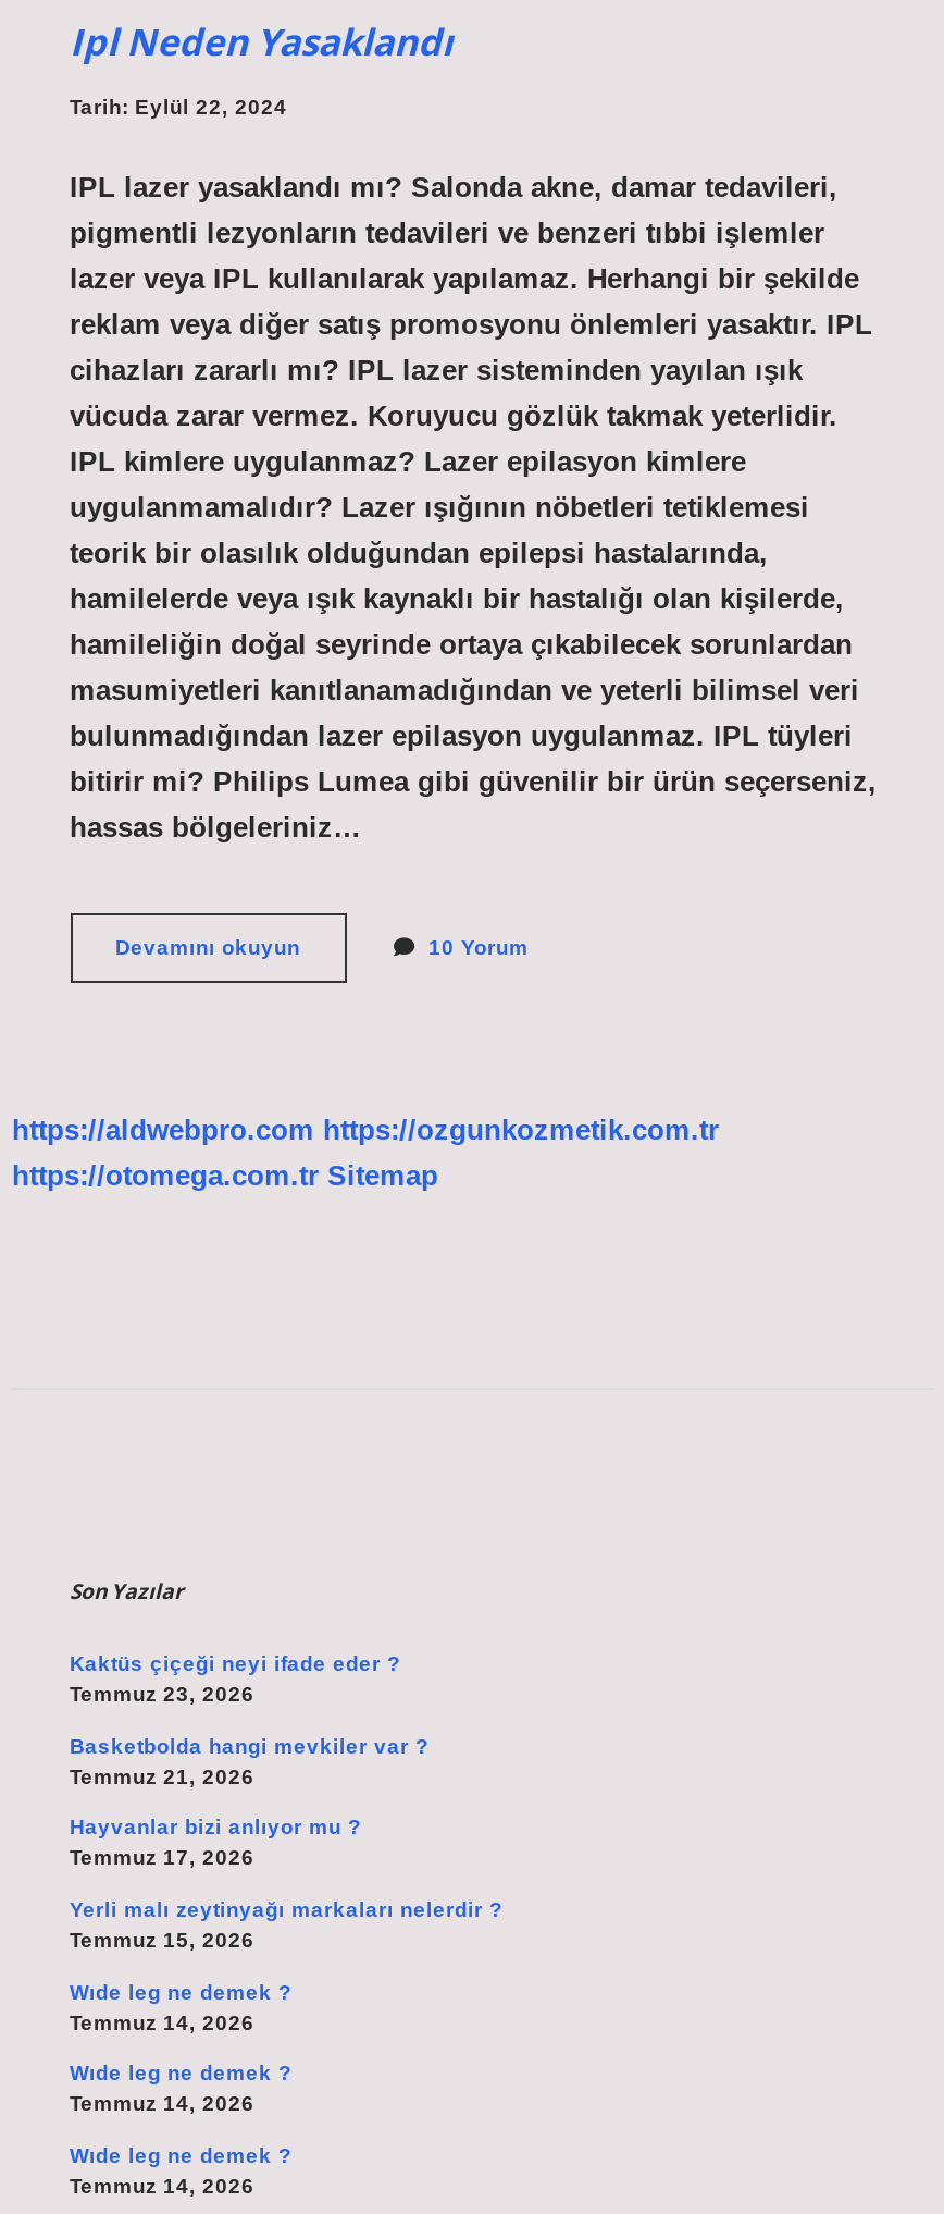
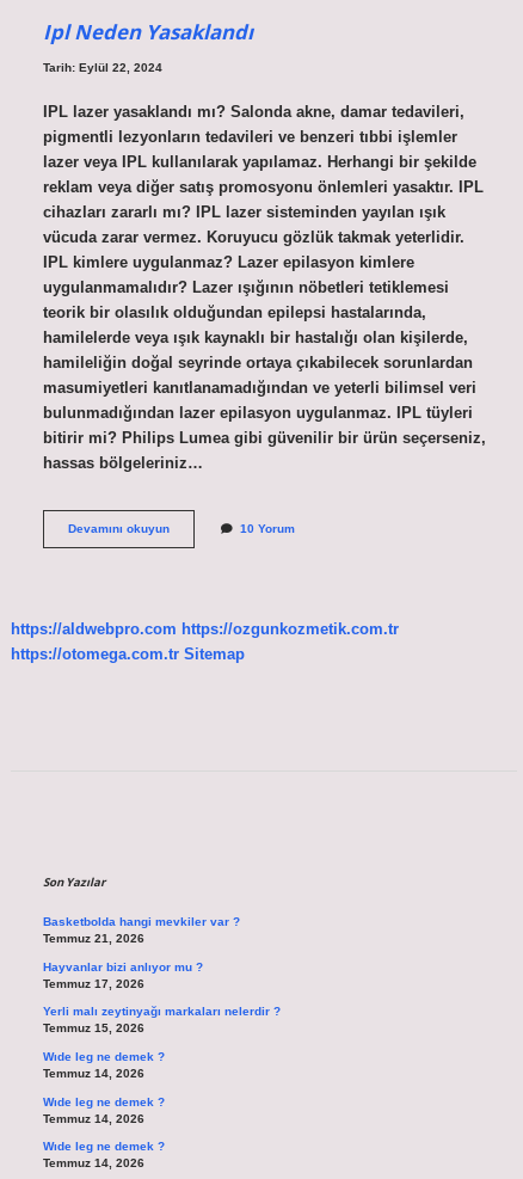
[70,1652,400,1706] Kaktüs çiçeği neyi ifade eder ? | Temmuz 23, 2026 -> none

